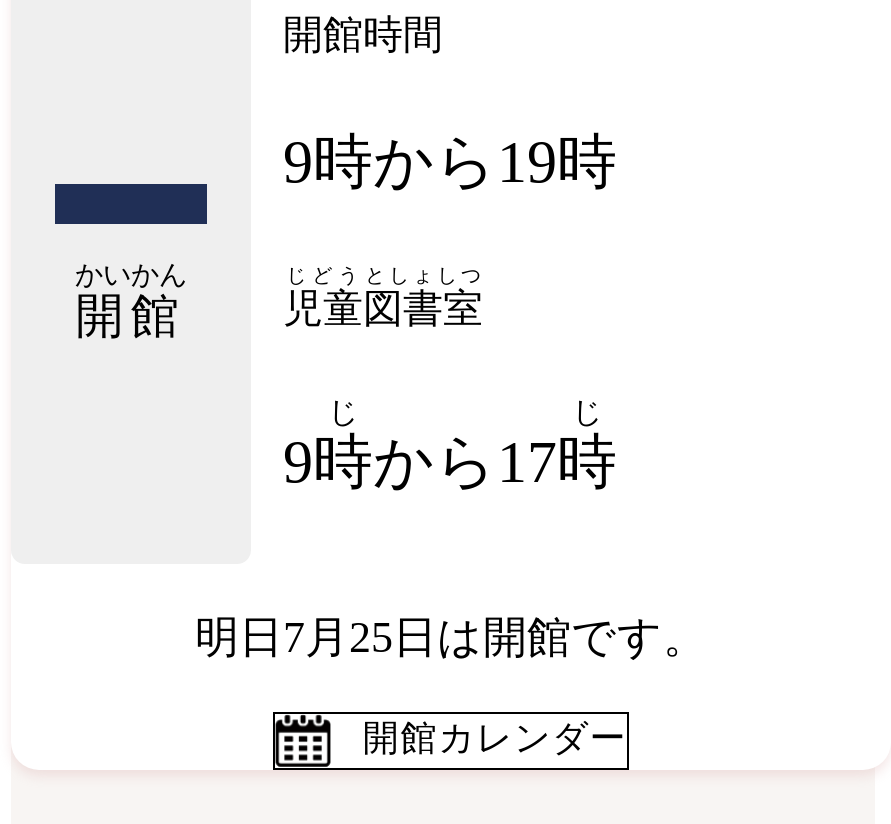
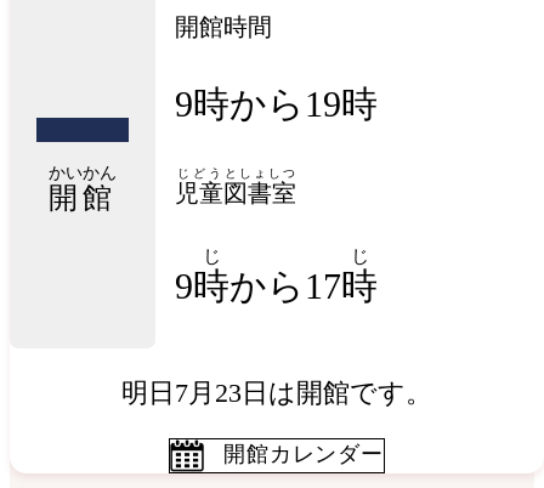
[195,612,707,662] 明日7月25日は開館です。 -> [121,377,432,408] 明日7月23日は開館です。

